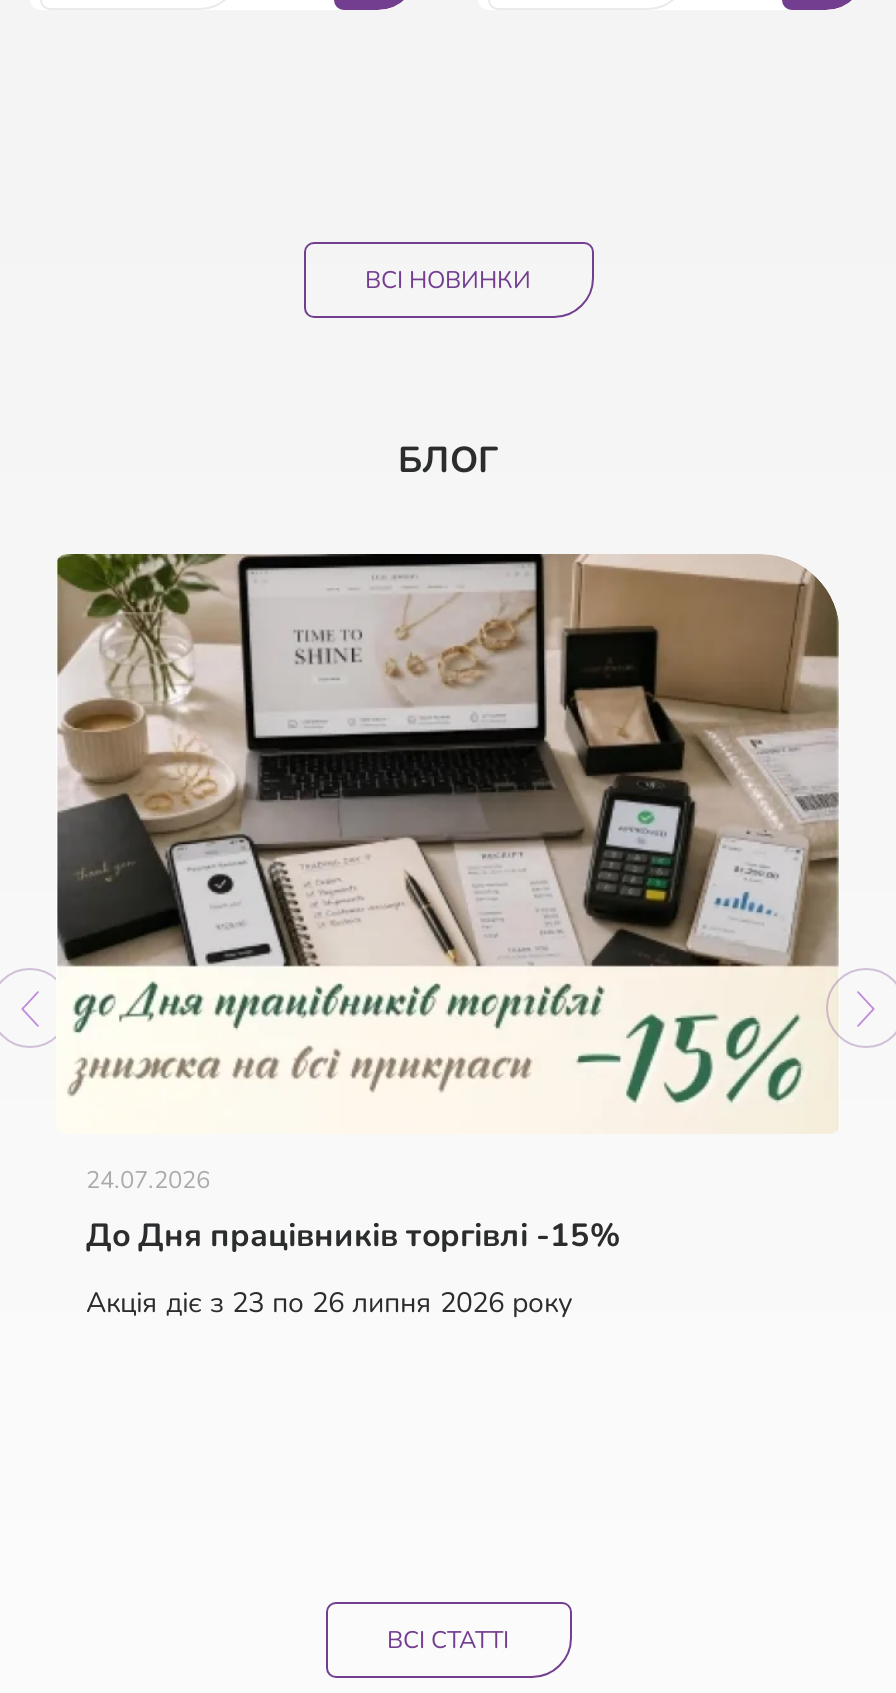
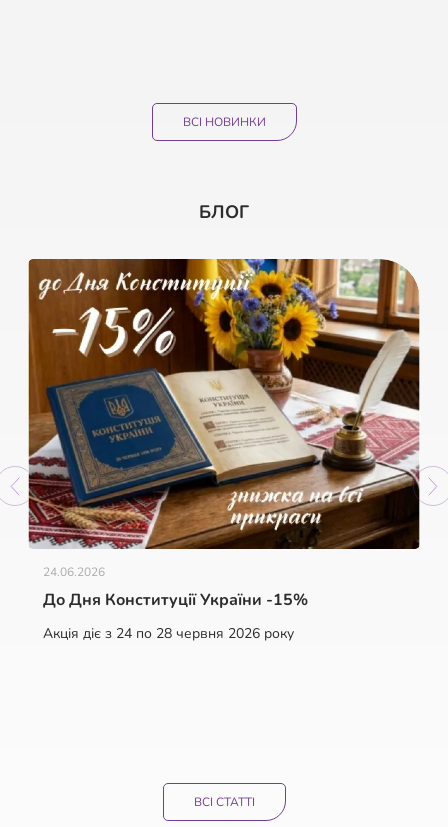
[56,552,840,1197] [image] | 24.07.2026 -> [28,258,421,580] [image] | 24.06.2026
[86,1215,620,1259] До Дня працівників торгівлі -15% -> [43,589,308,611] До Дня Конституції України -15%
[86,1285,572,1323] Акція діє з 23 по 26 липня 2026 року -> [43,624,294,643] Акція діє з 24 по 28 червня 2026 року

